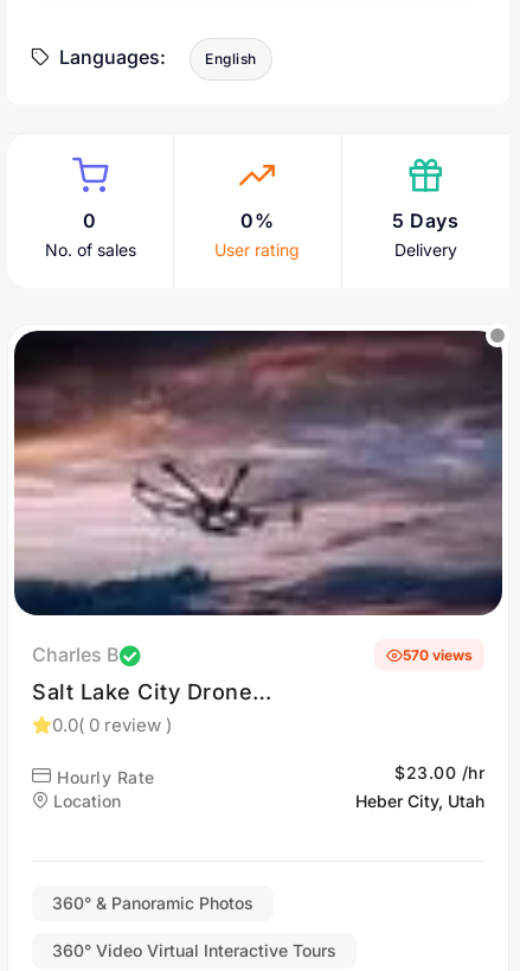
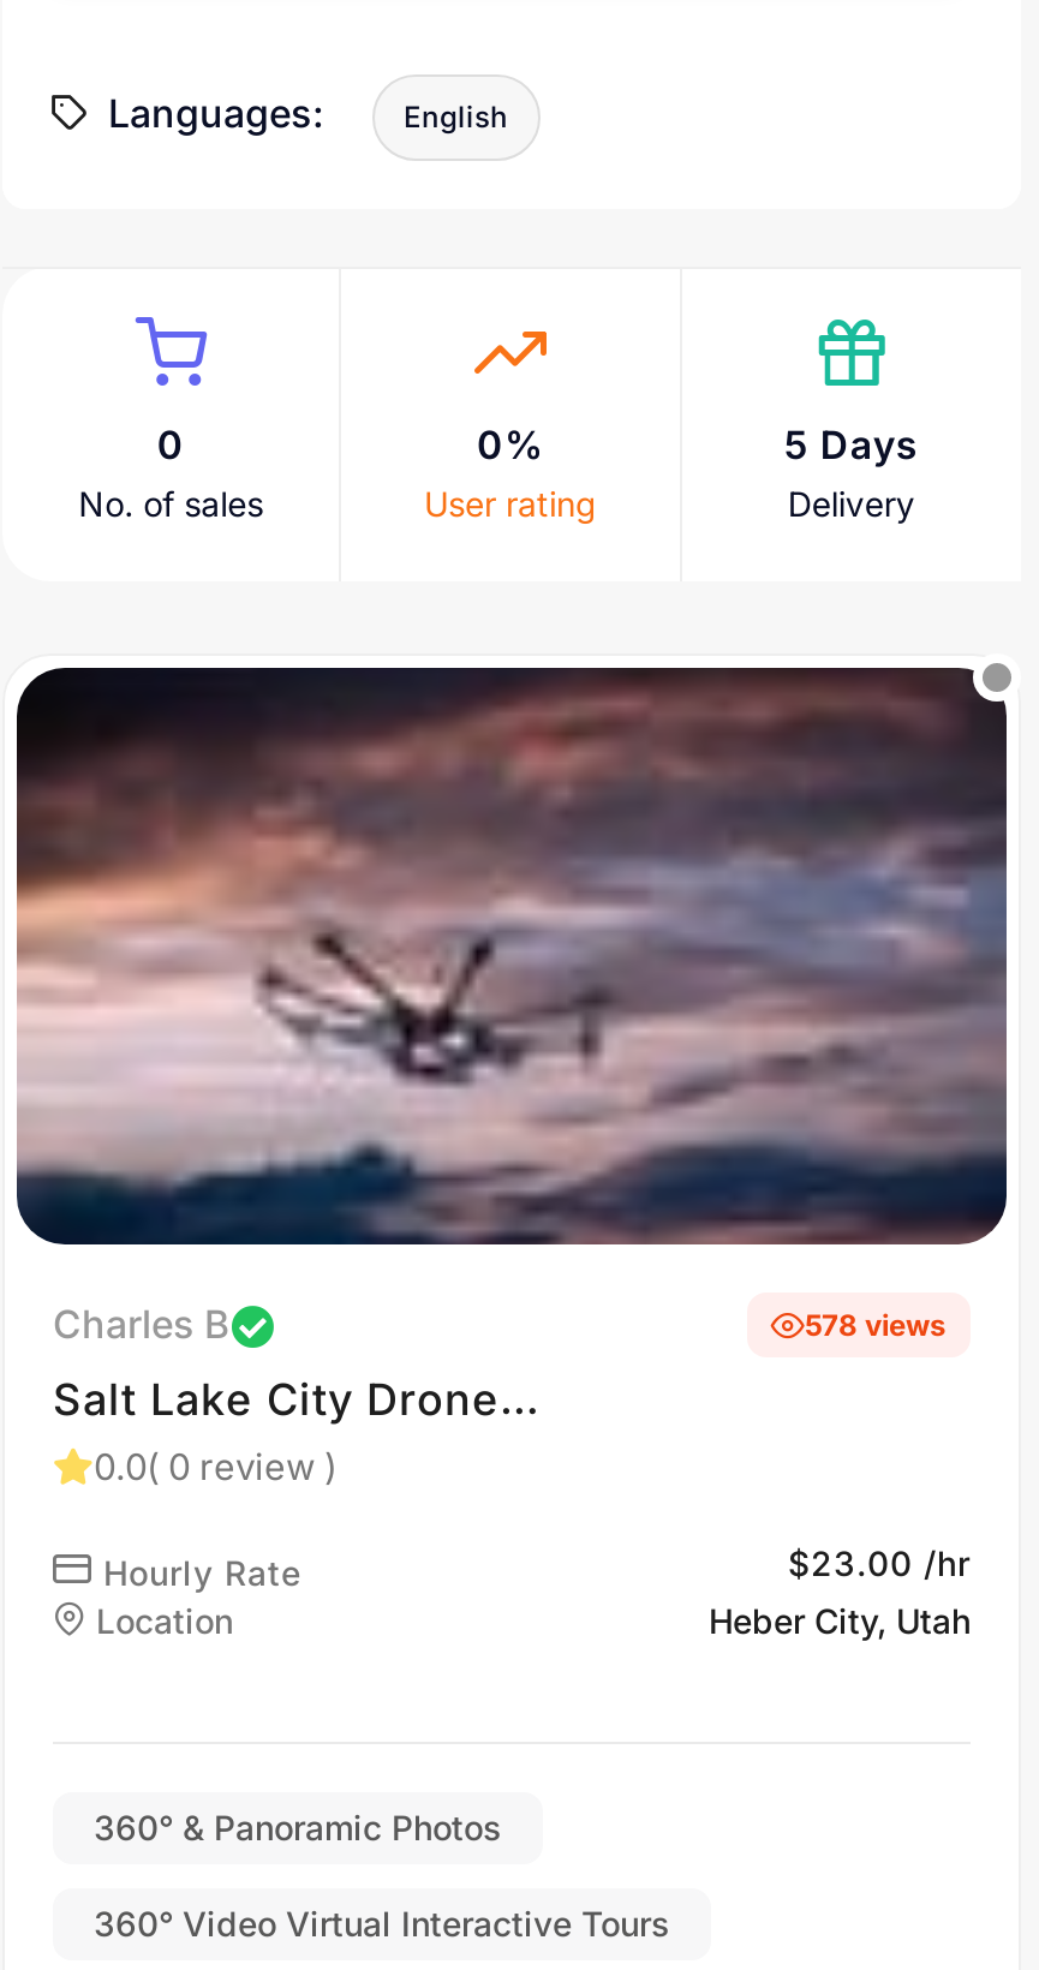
[403,646,473,664] 570 views -> [805,1307,947,1343] 578 views

